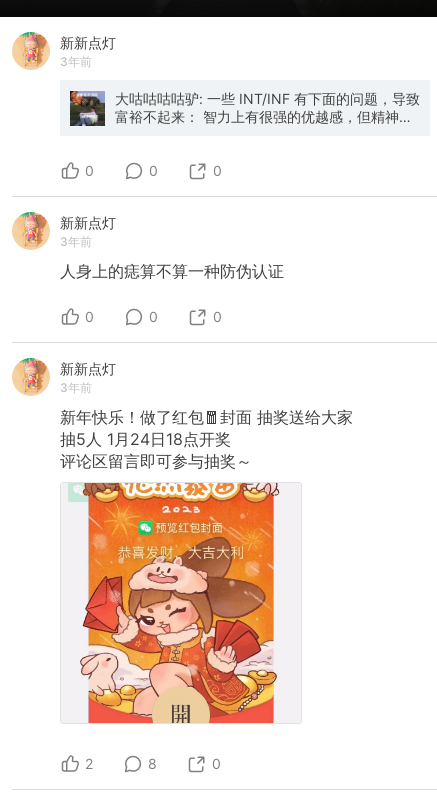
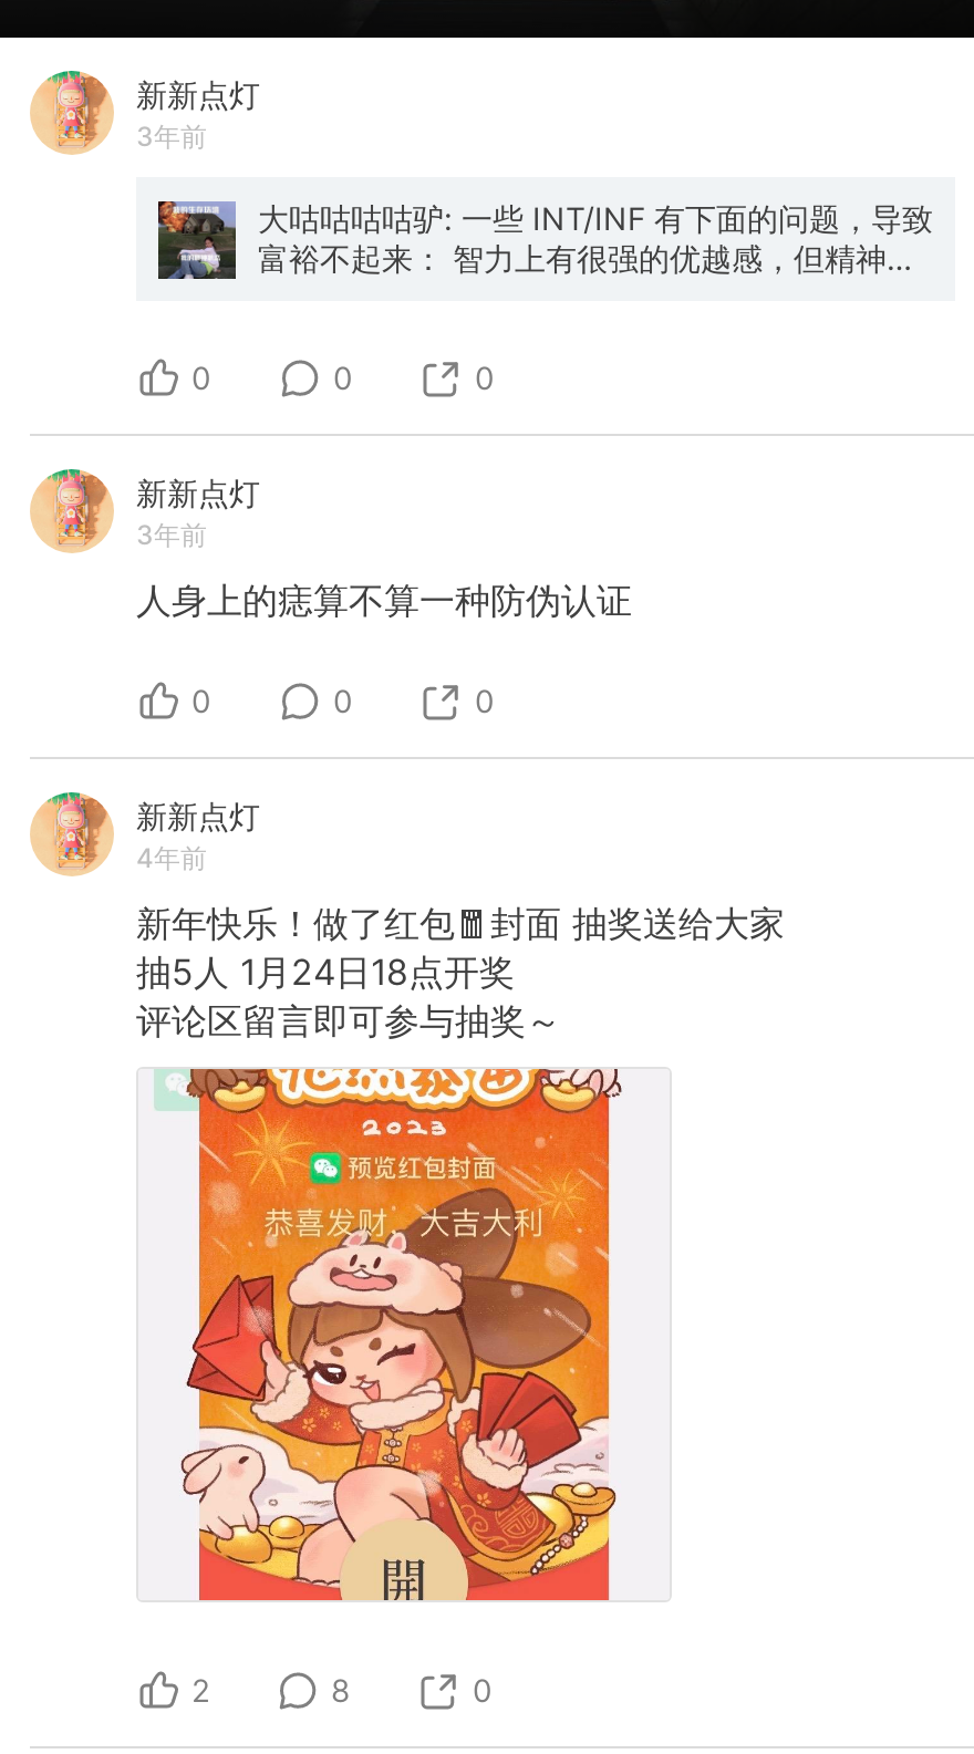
[60,379,92,394] 3年前 -> [136,840,207,873] 4年前

